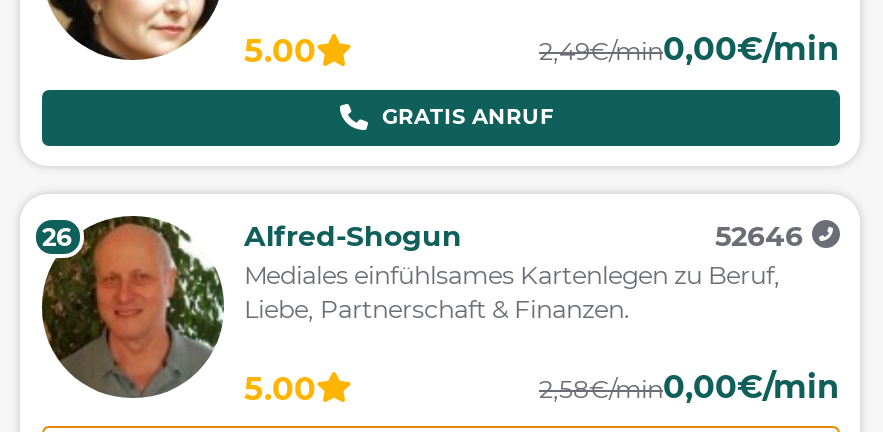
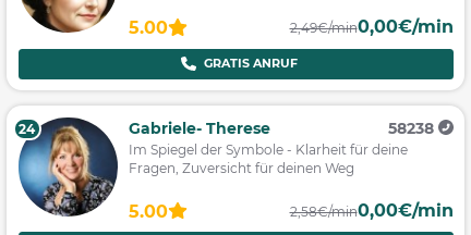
[40,217,811,394] [image] | 26 | Alfred-Shogun | 52646 | Mediales einfühlsames Kartenlegen zu Beruf, | Liebe, Partnerschaft & Finanzen. -> [17,118,438,217] [image] | 24 | Gabriele- Therese | 58238 | Im Spiegel der Symbole - Klarheit für deine | Fragen, Zuversicht für deinen Weg

